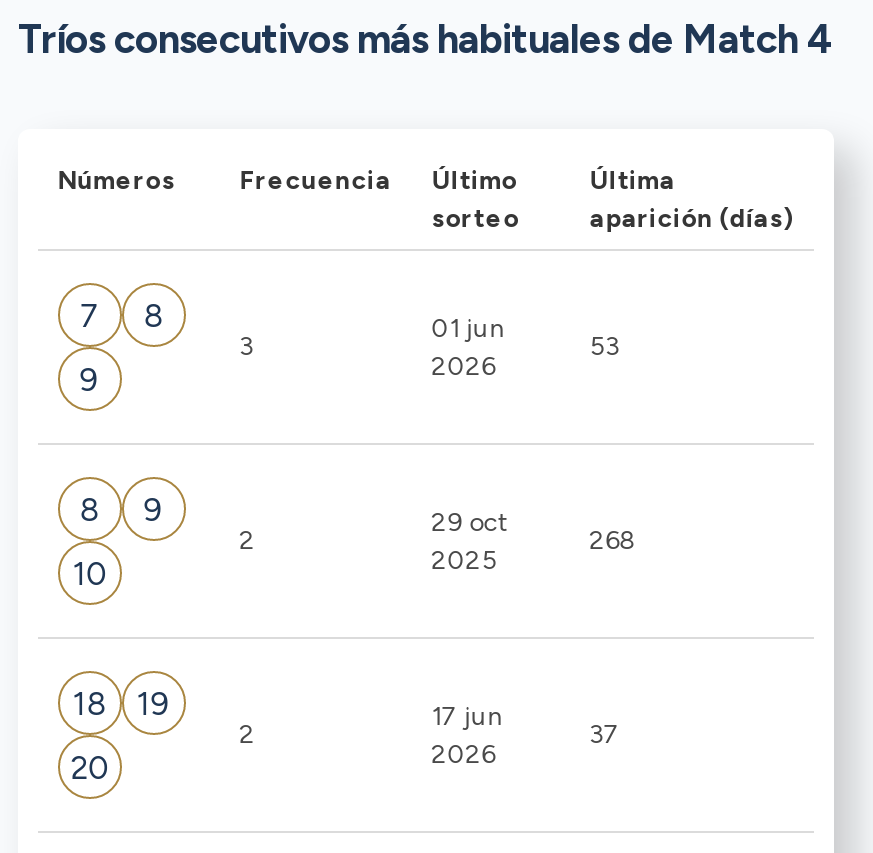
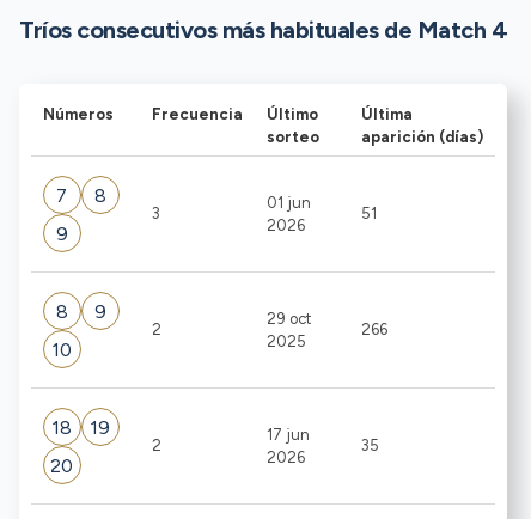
[590,330,620,360] 53 -> [361,204,376,222] 51
[590,524,636,554] 268 -> [361,320,387,338] 266
[590,718,620,748] 37 -> [361,436,379,454] 35

